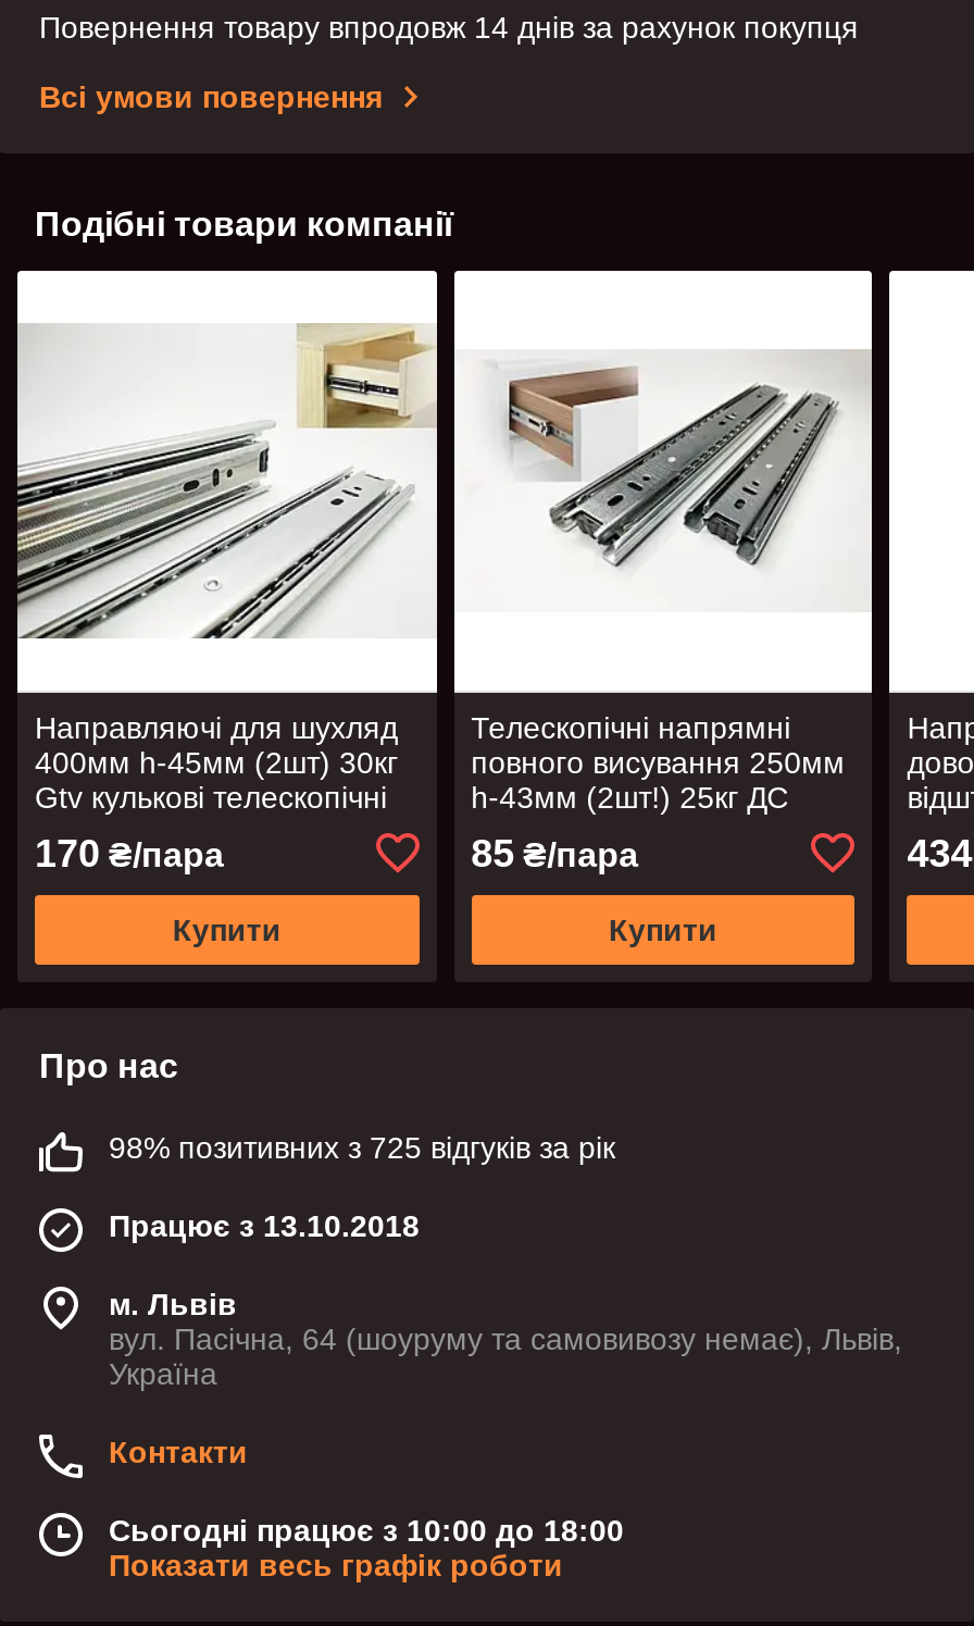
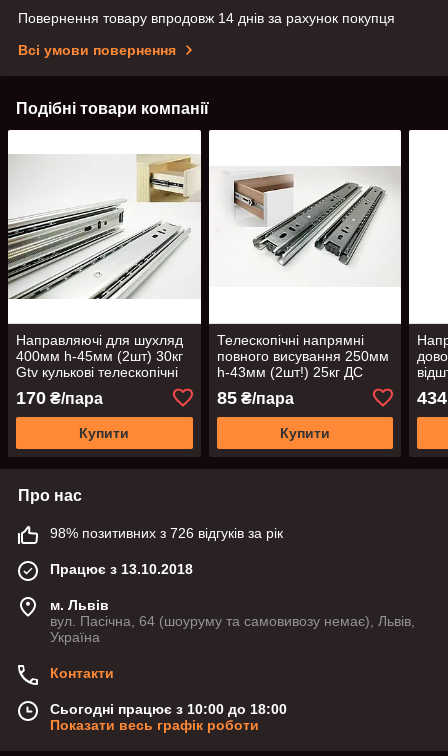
[109,1130,615,1164] 98% позитивних з 725 відгуків за рік -> [50,525,283,541] 98% позитивних з 726 відгуків за рік

